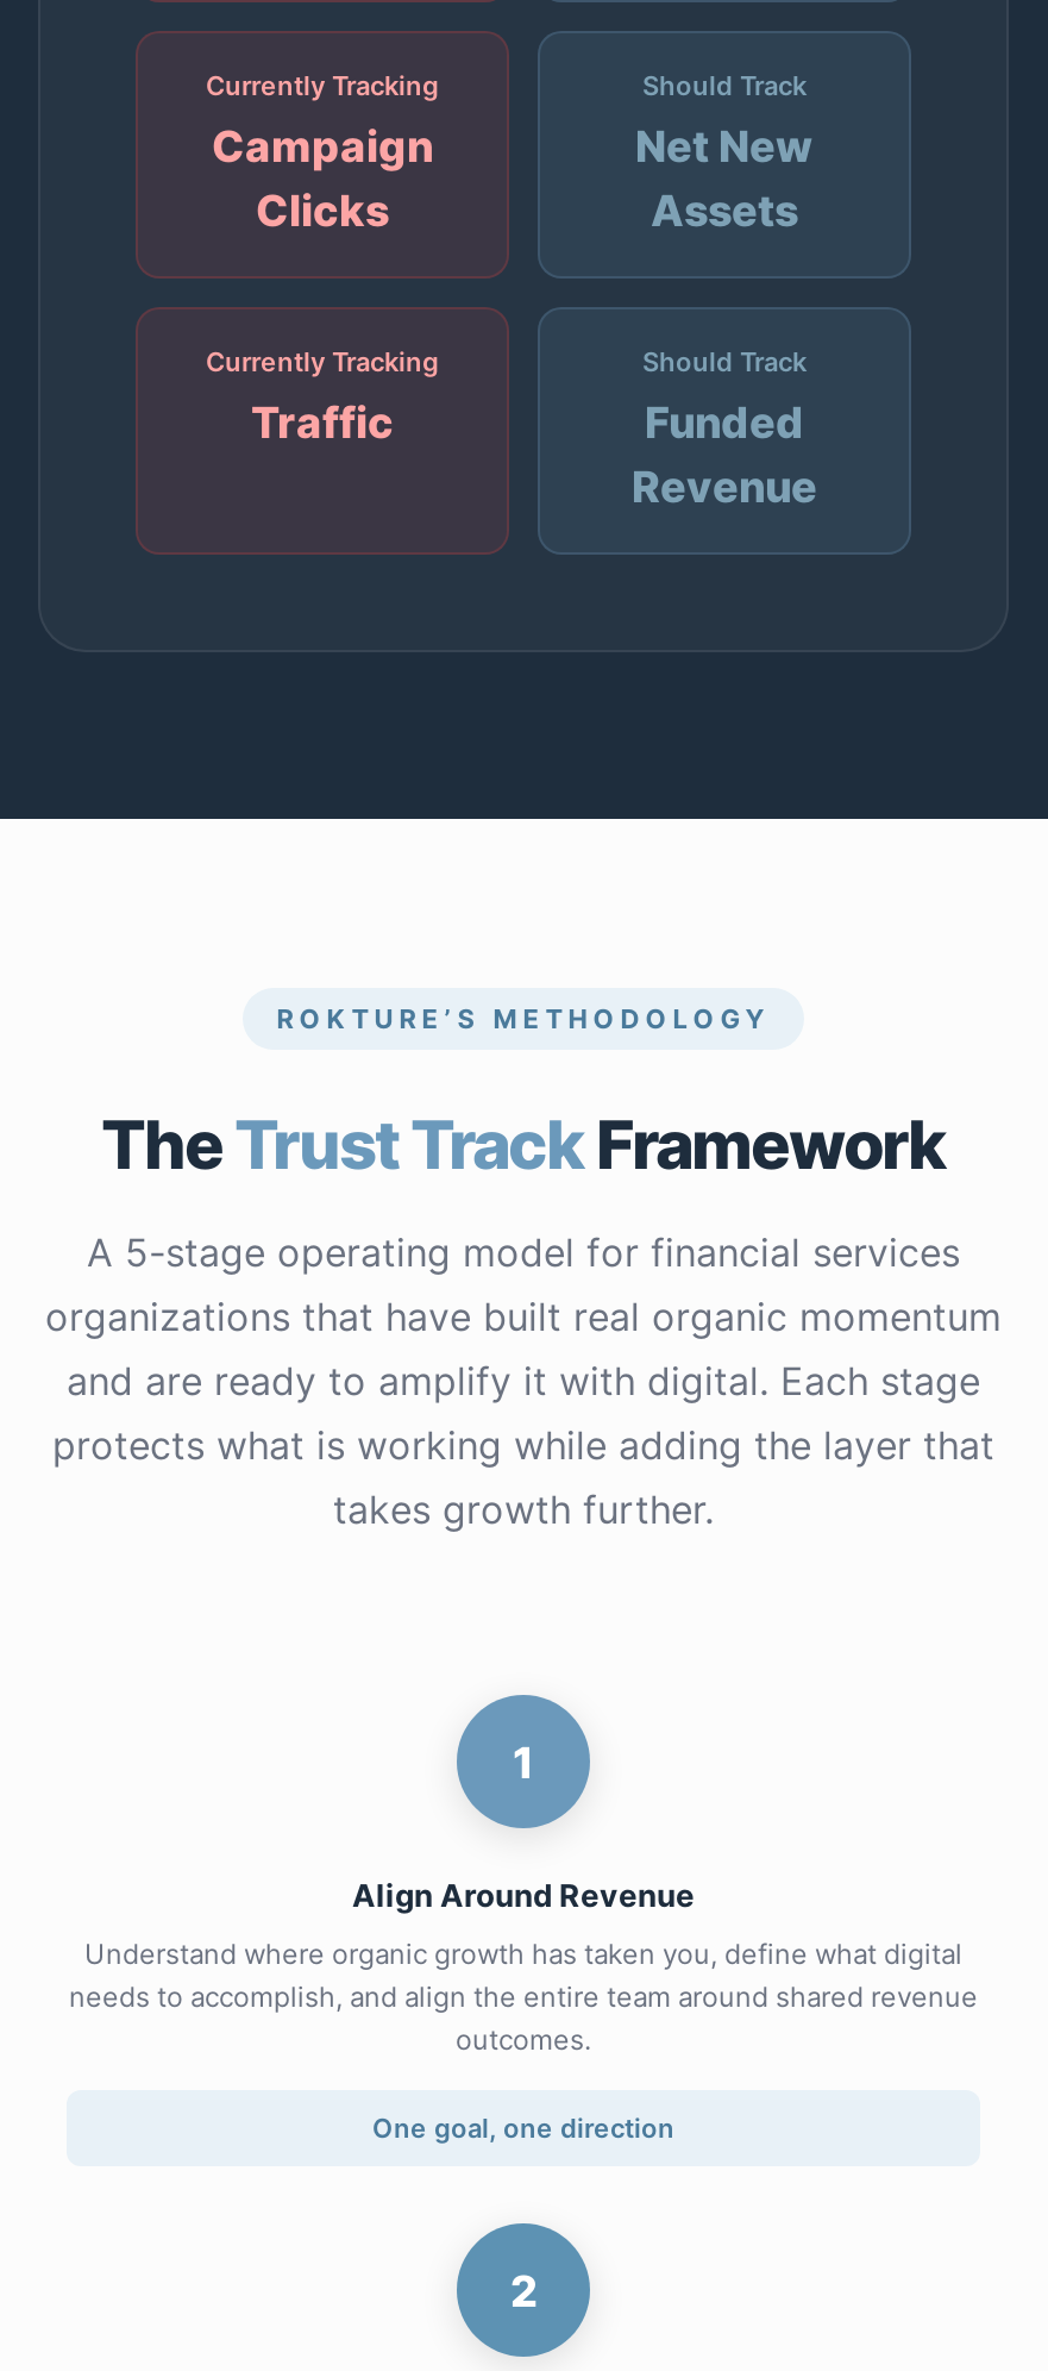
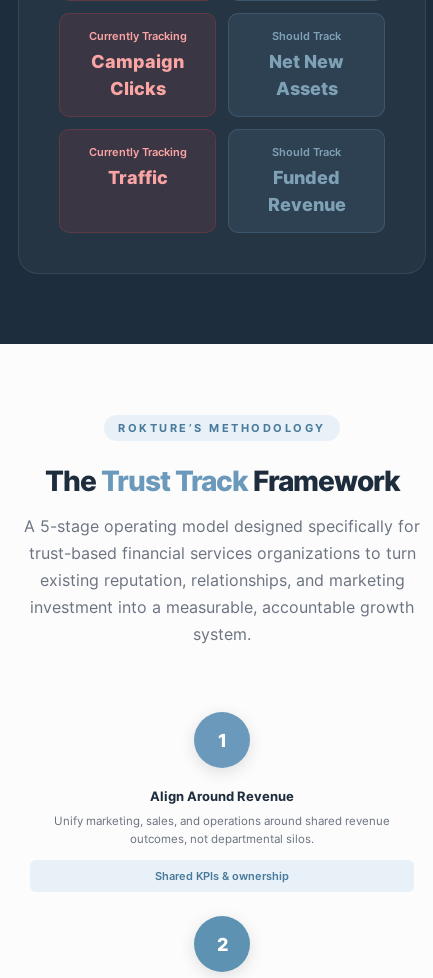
[45,1228,1002,1533] A 5-stage operating model for financial services | organizations that have built real organic momentum | and are ready to amplify it with digital. Each stage | protects what is working while adding the layer that | takes growth further. -> [24,516,420,644] A 5-stage operating model designed specifically for | trust-based financial services organizations to turn | existing reputation, relationships, and marketing | investment into a measurable, accountable growth | system.
[69,1938,978,2057] Understand where organic growth has taken you, define what digital | needs to accomplish, and align the entire team around shared revenue | outcomes. -> [54,814,390,846] Unify marketing, sales, and operations around shared revenue | outcomes, not departmental silos.
[372,2112,674,2145] One goal, one direction -> [155,869,289,883] Shared KPIs & ownership

